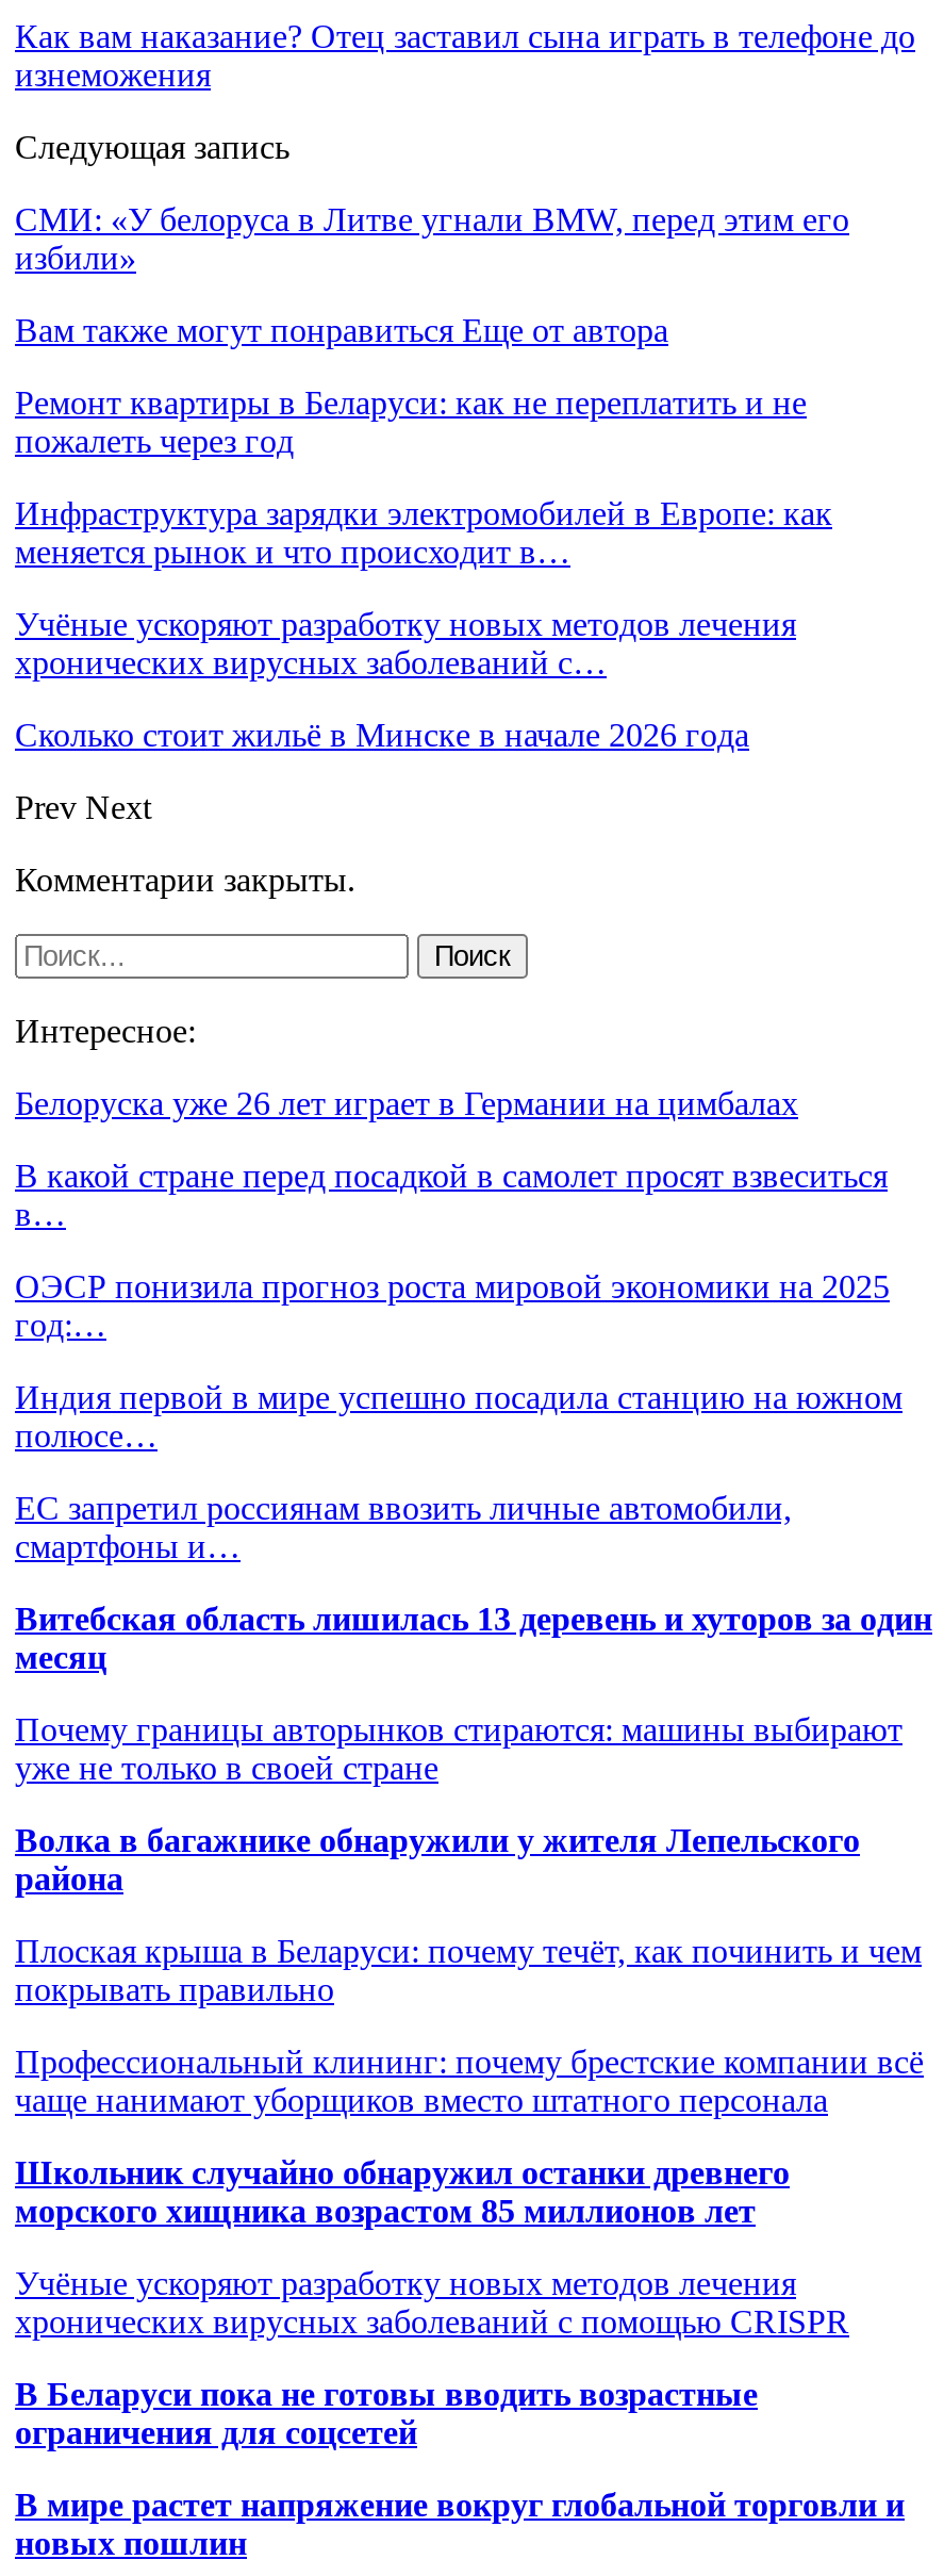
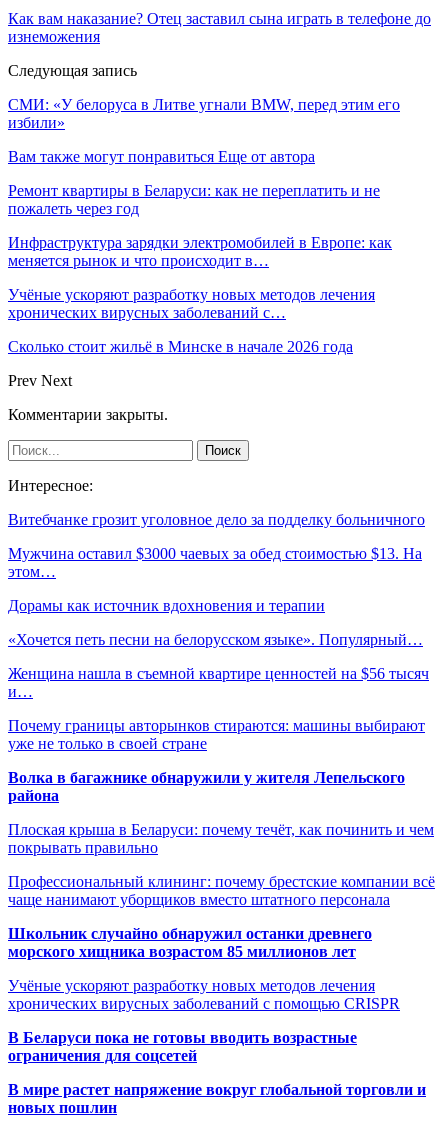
[15,1085,932,1675] Белоруска уже 26 лет играет в Германии на цимбалах | В какой стране перед посадкой в самолет просят взвеситься | в… | ОЭСР понизила прогноз роста мировой экономики на 2025 | год:… | Индия первой в мире успешно посадила станцию на южном | полюсе… | ЕС запретил россиянам ввозить личные автомобили, | смартфоны и… | Витебская область лишилась 13 деревень и хуторов за один | месяц -> [8,511,429,700] Витебчанке грозит уголовное дело за подделку больничного | Мужчина оставил $3000 чаевых за обед стоимостью $13. На | этом… | Дорамы как источник вдохновения и терапии | «Хочется петь песни на белорусском языке». Популярный… | Женщина нашла в съемной квартире ценностей на $56 тысяч | и…

